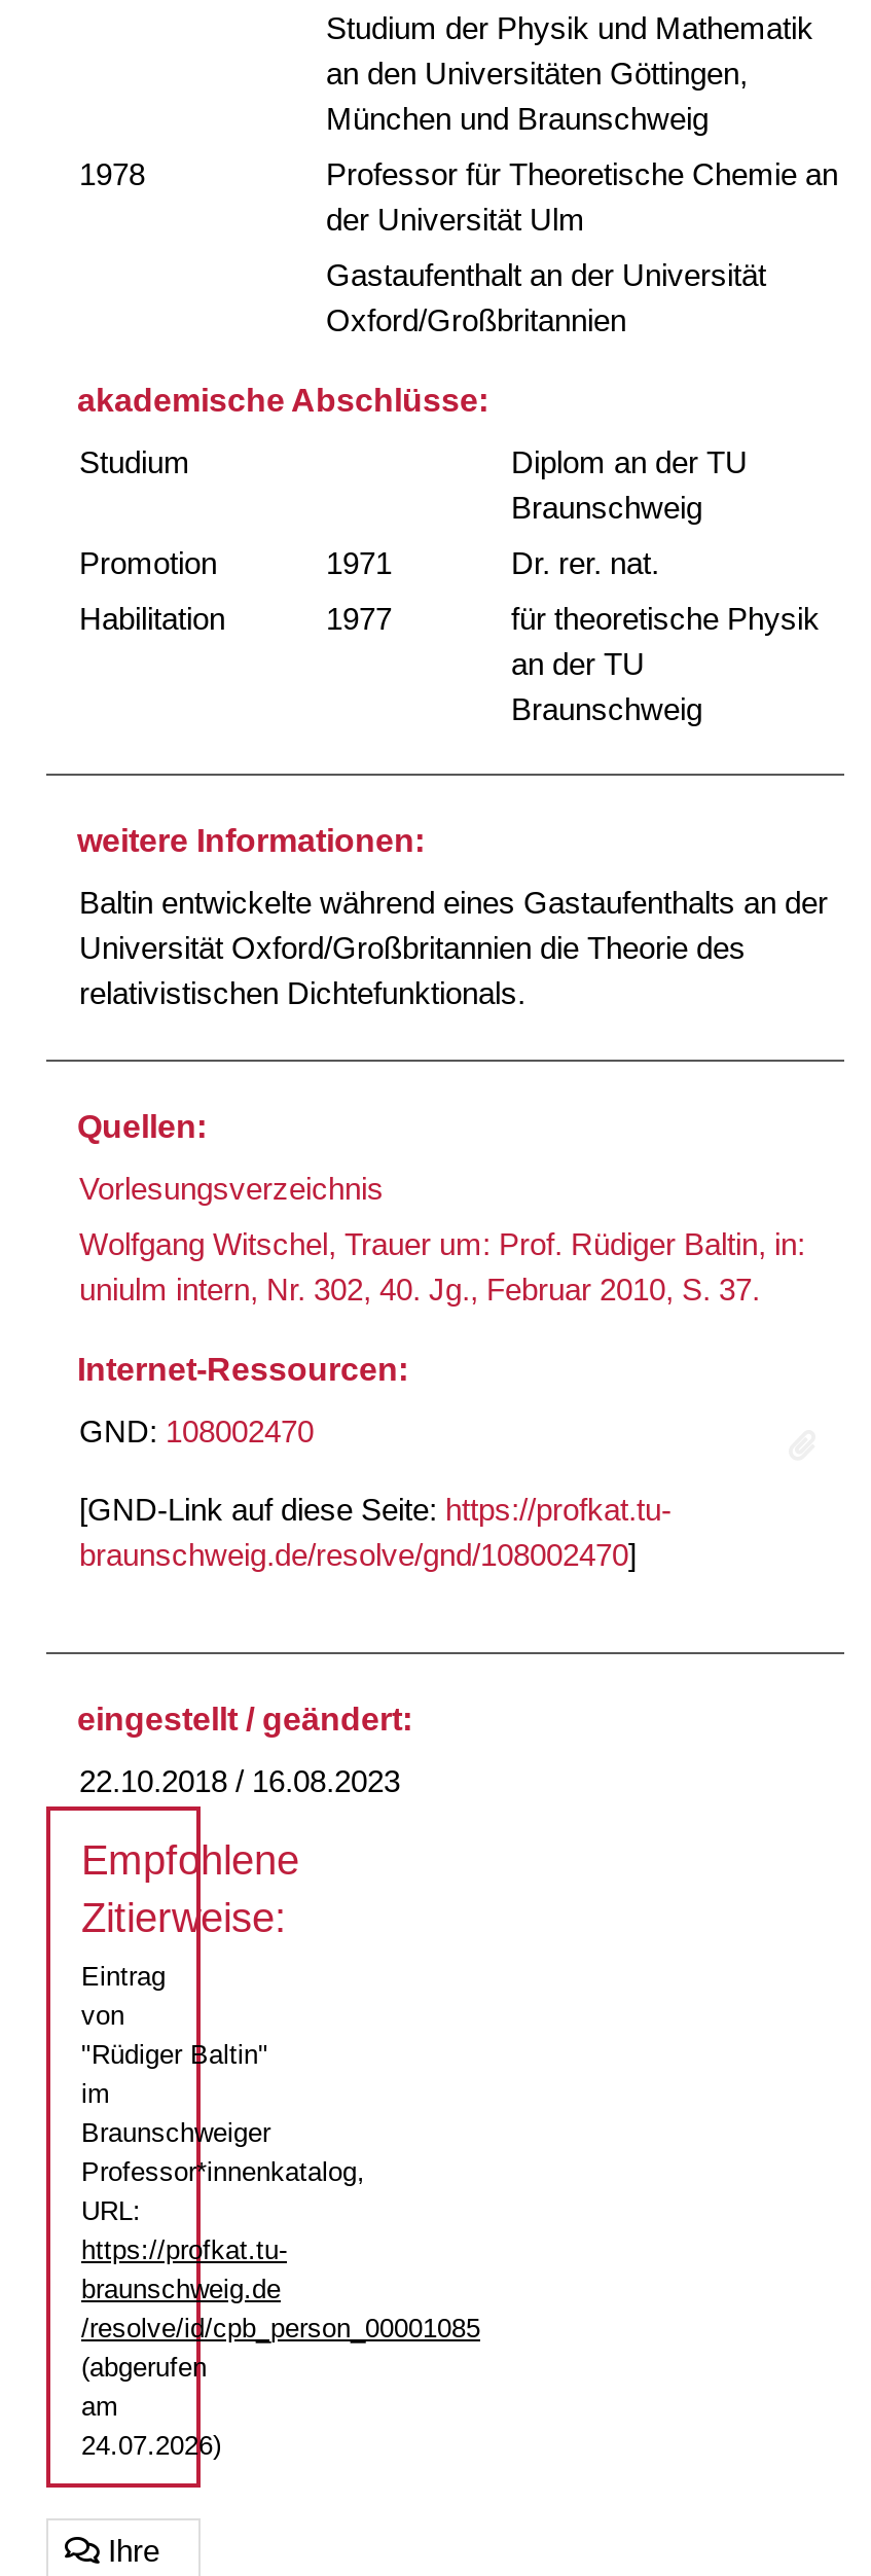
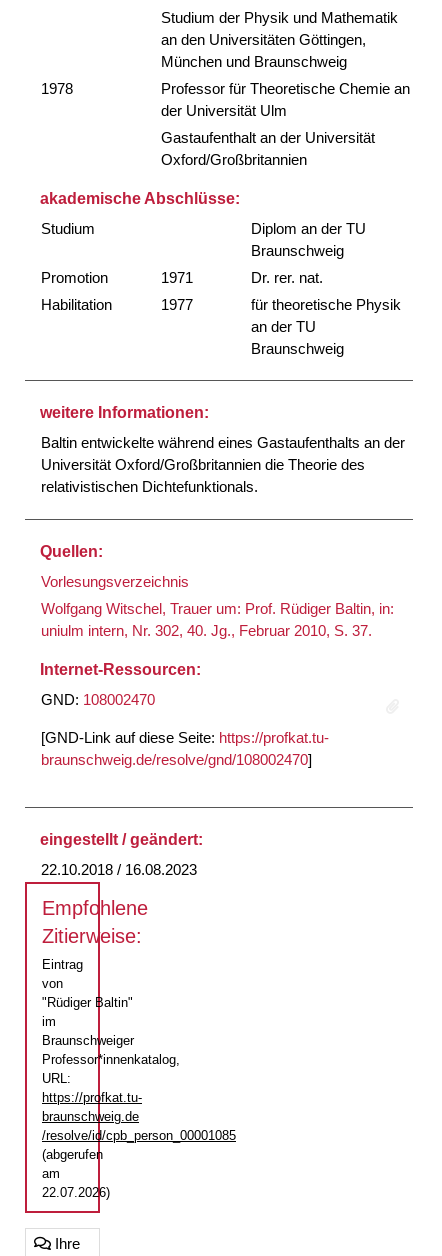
[81,2429,221,2460] 24.07.2026) -> [42,1185,110,1200] 22.07.2026)

